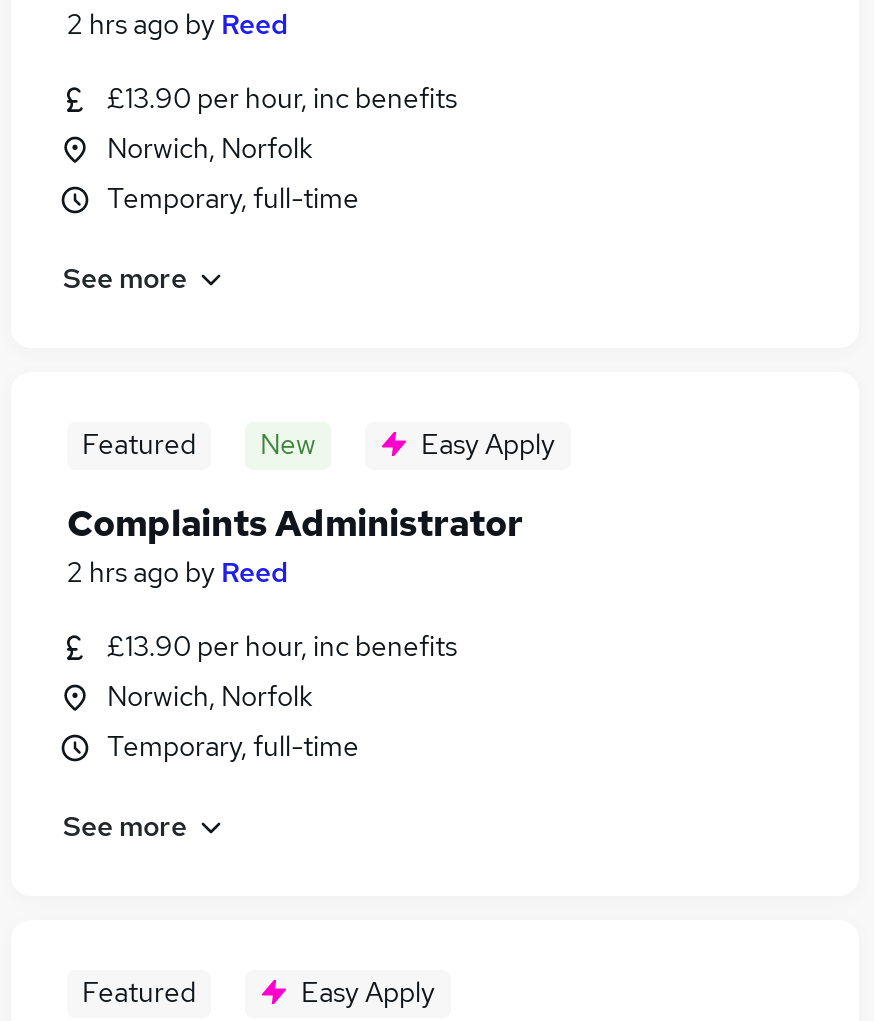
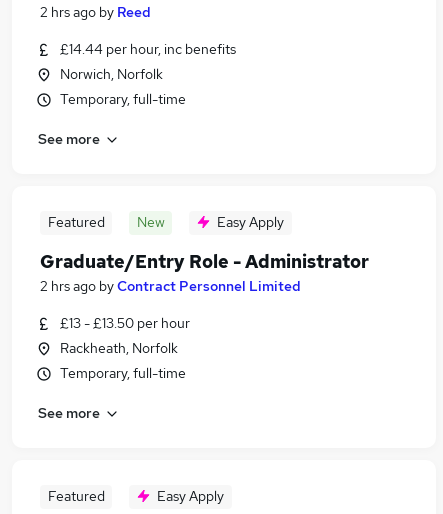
[107,80,457,116] £13.90 per hour, inc benefits -> [60,40,236,58] £14.44 per hour, inc benefits
[67,500,523,590] Complaints Administrator | 2 hrs ago by Reed -> [40,250,369,295] Graduate/Entry Role - Administrator | 2 hrs ago by Contract Personnel Limited
[107,628,457,714] £13.90 per hour, inc benefits | Norwich, Norfolk -> [60,314,190,357] £13 - £13.50 per hour | Rackheath, Norfolk

